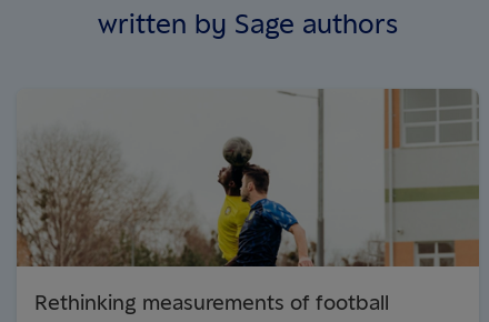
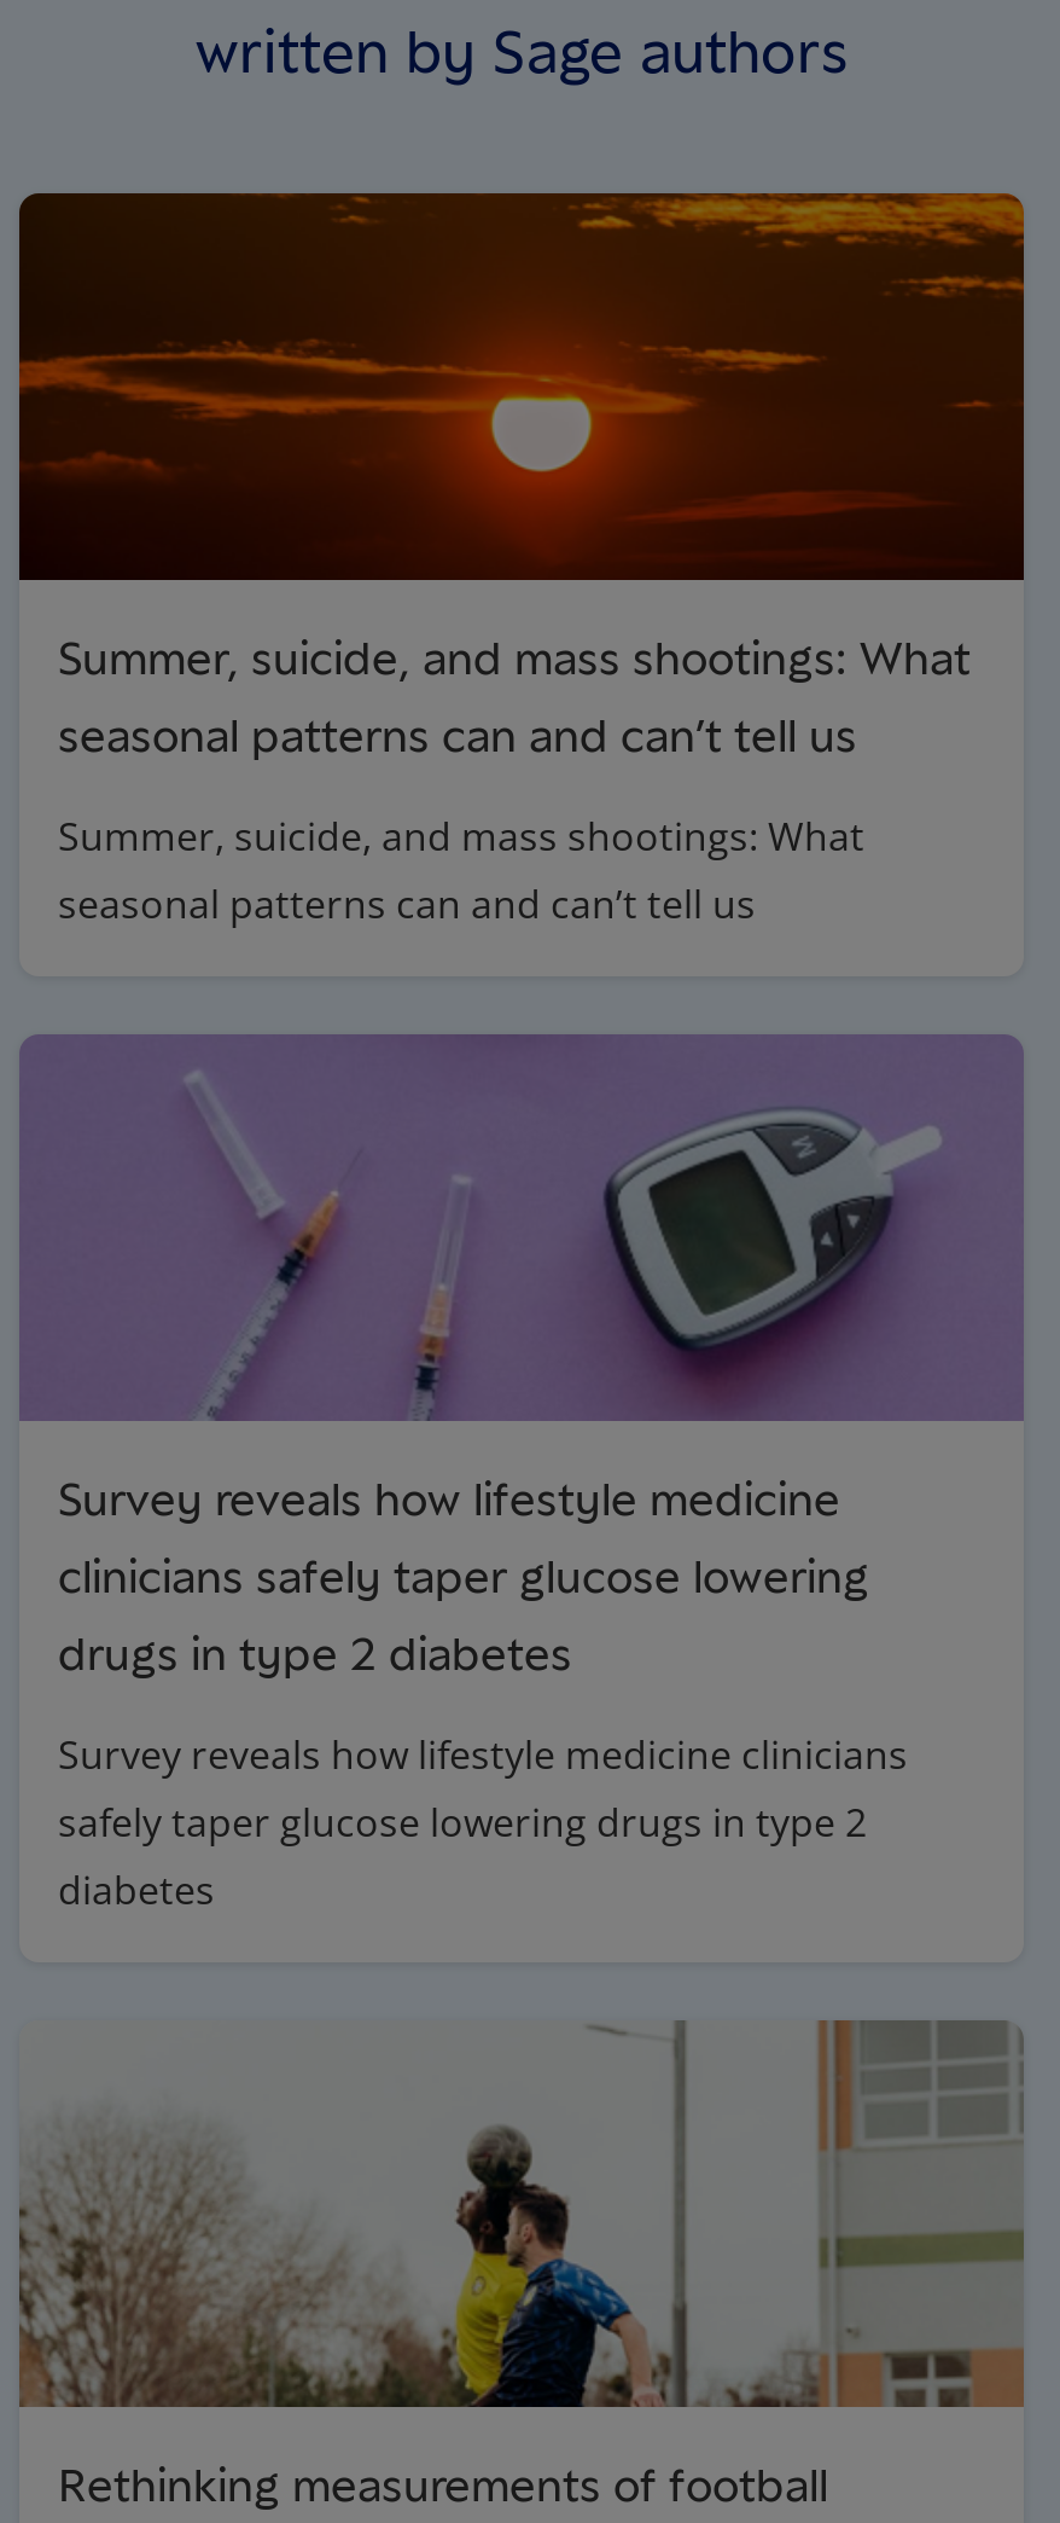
none -> [17,191,1026,929] [image] | Summer, suicide, and mass shootings: What | seasonal patterns can and can’t tell us | Summer, suicide, and mass shootings: What | seasonal patterns can and can’t tell us
none -> [19,1032,1024,1915] [image] | Survey reveals how lifestyle medicine | clinicians safely taper glucose lowering | drugs in type 2 diabetes | Survey reveals how lifestyle medicine clinicians | safely taper glucose lowering drugs in type 2 | diabetes

